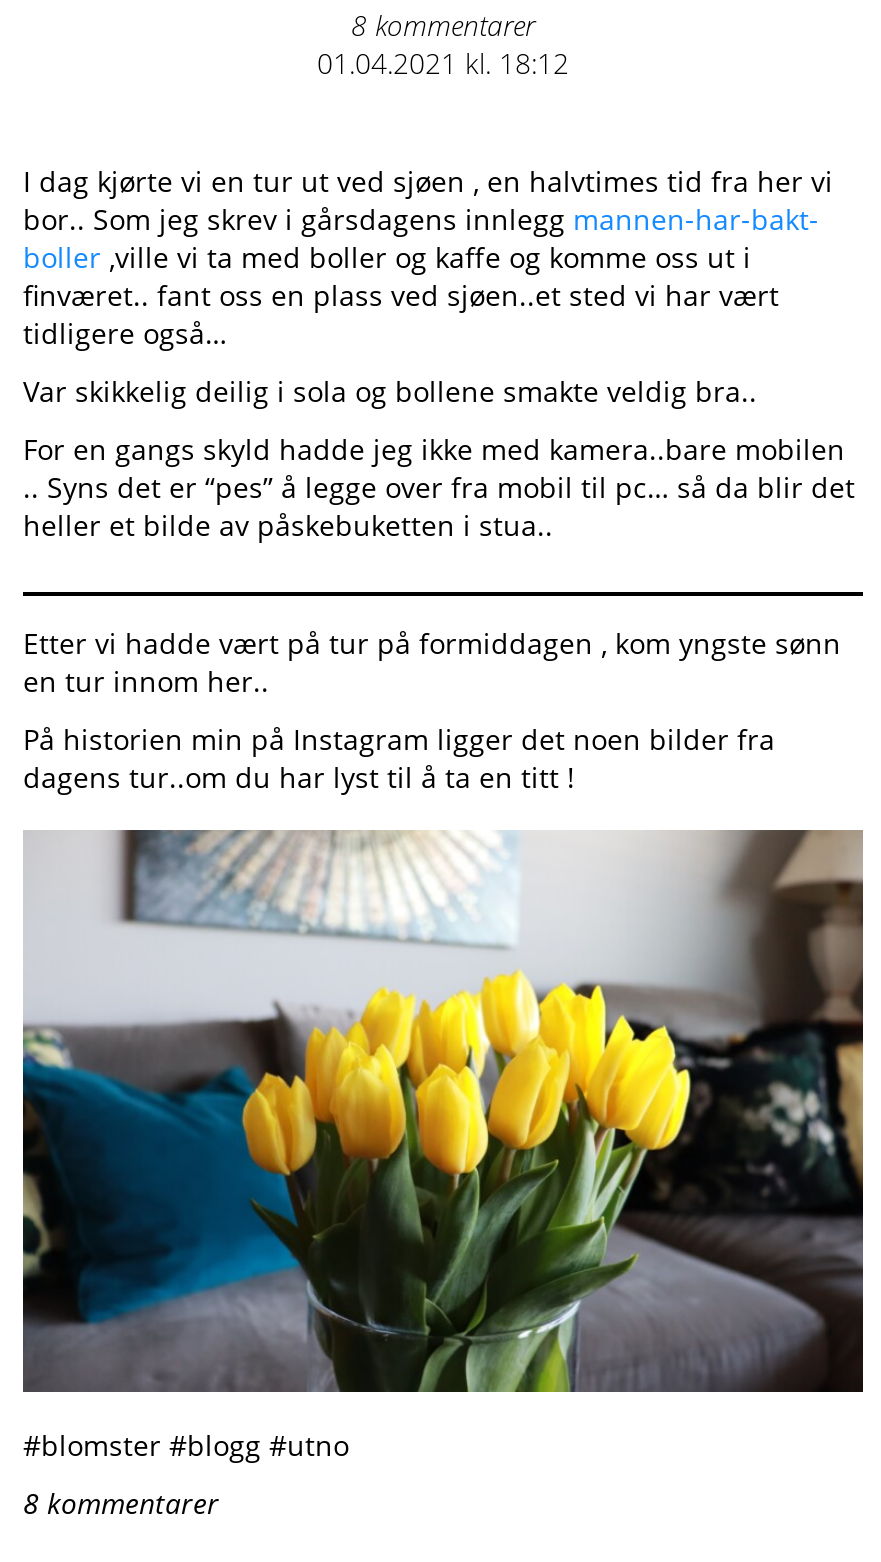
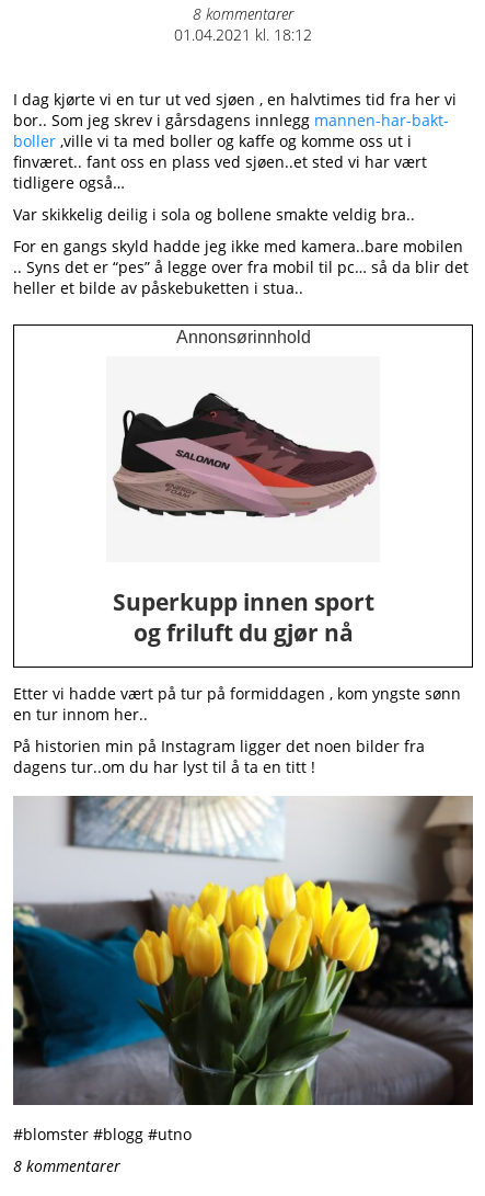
none -> [12,324,474,668] [image] | Annonsørinnhold
none -> [112,586,374,647] Superkupp innen sport | og friluft du gjør nå

